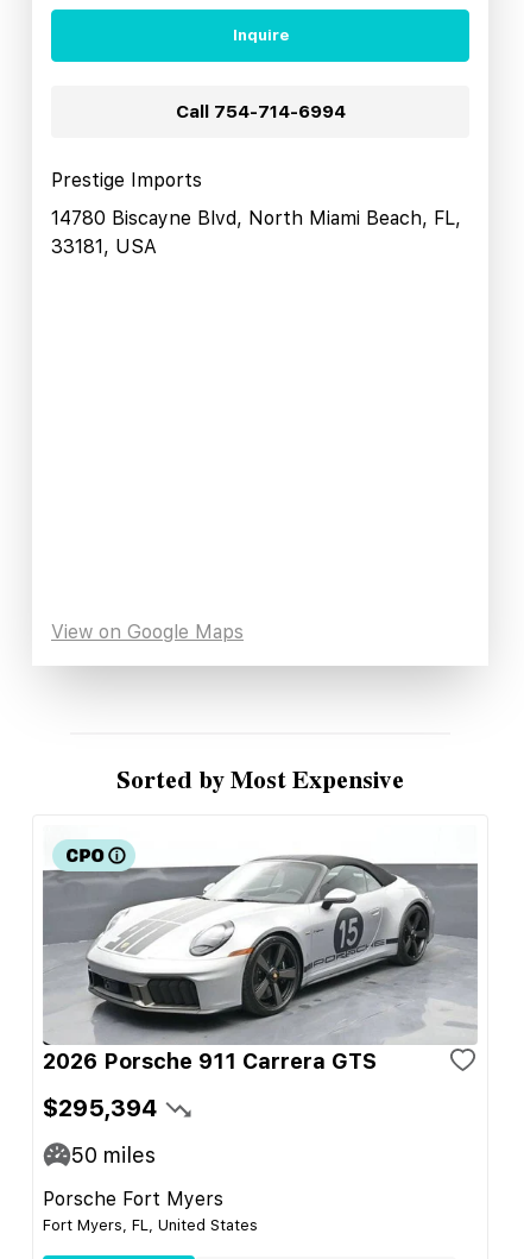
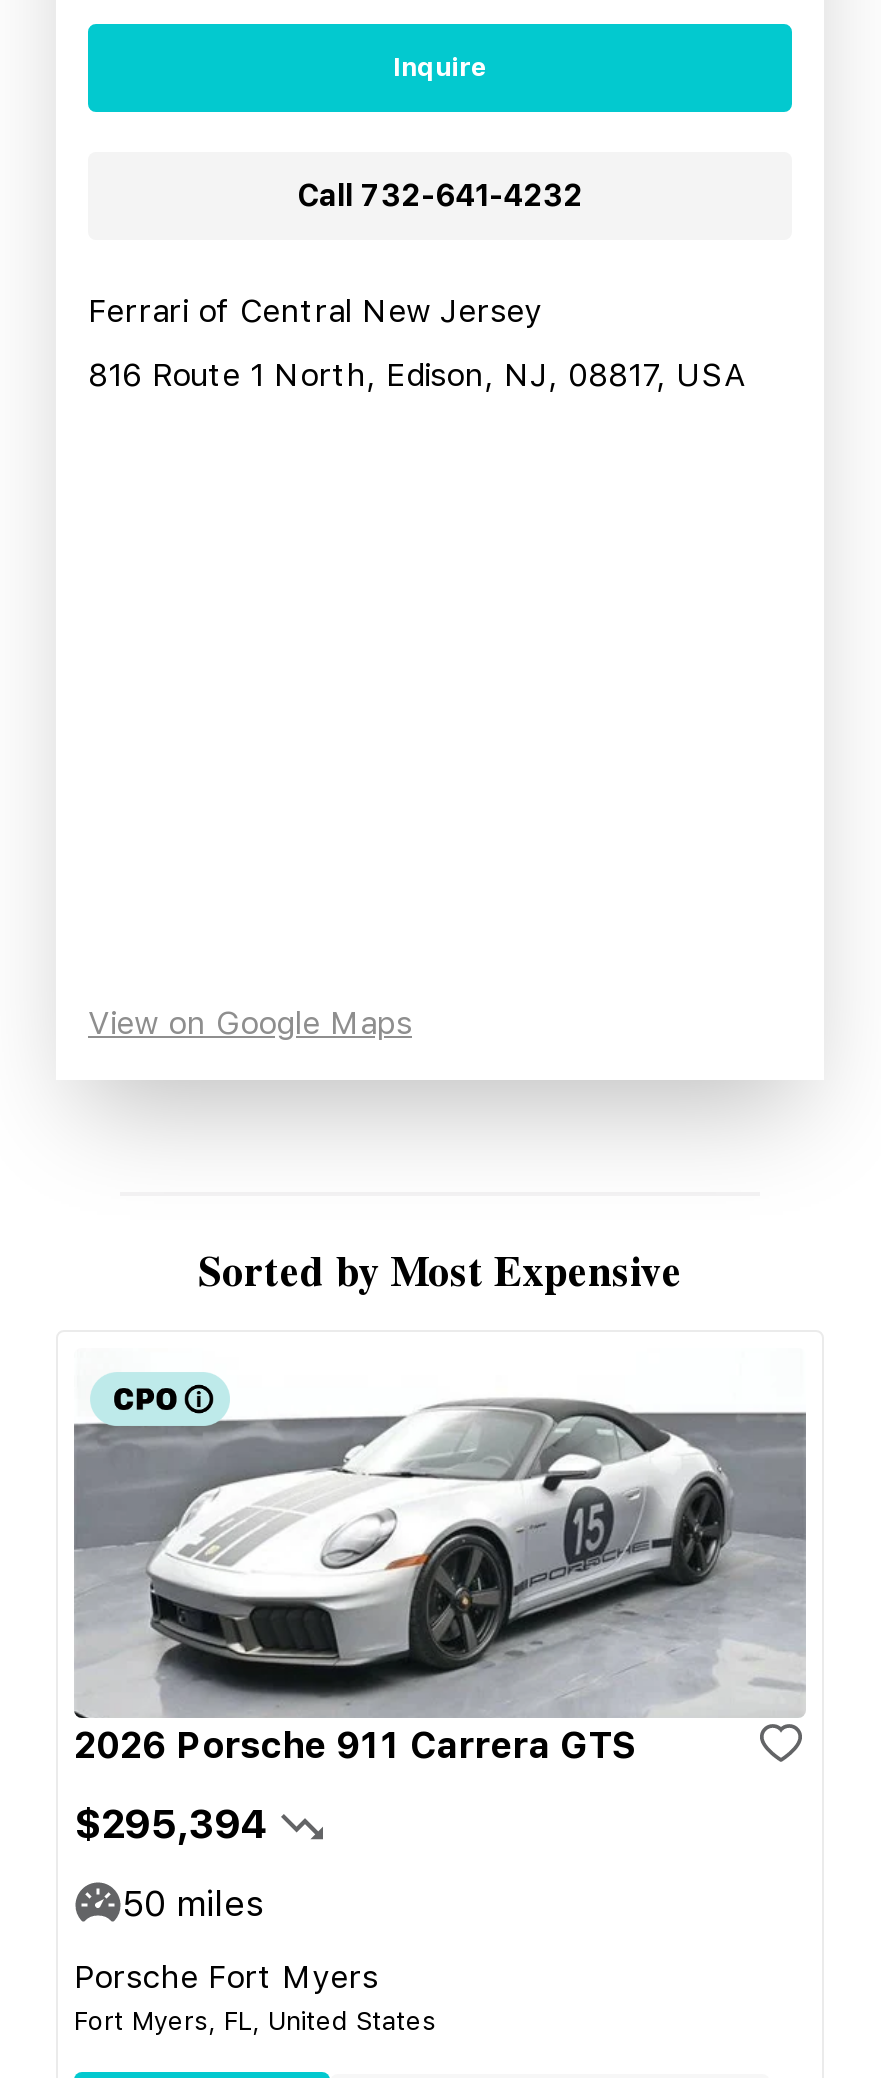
[175,101,345,122] Call 754-714-6994 -> [297,178,583,214] Call 732-641-4232
[51,169,202,191] Prestige Imports -> [88,292,542,330] Ferrari of Central New Jersey
[51,207,461,258] 14780 Biscayne Blvd, North Miami Beach, FL, | 33181, USA -> [88,356,746,394] 816 Route 1 North, Edison, NJ, 08817, USA

